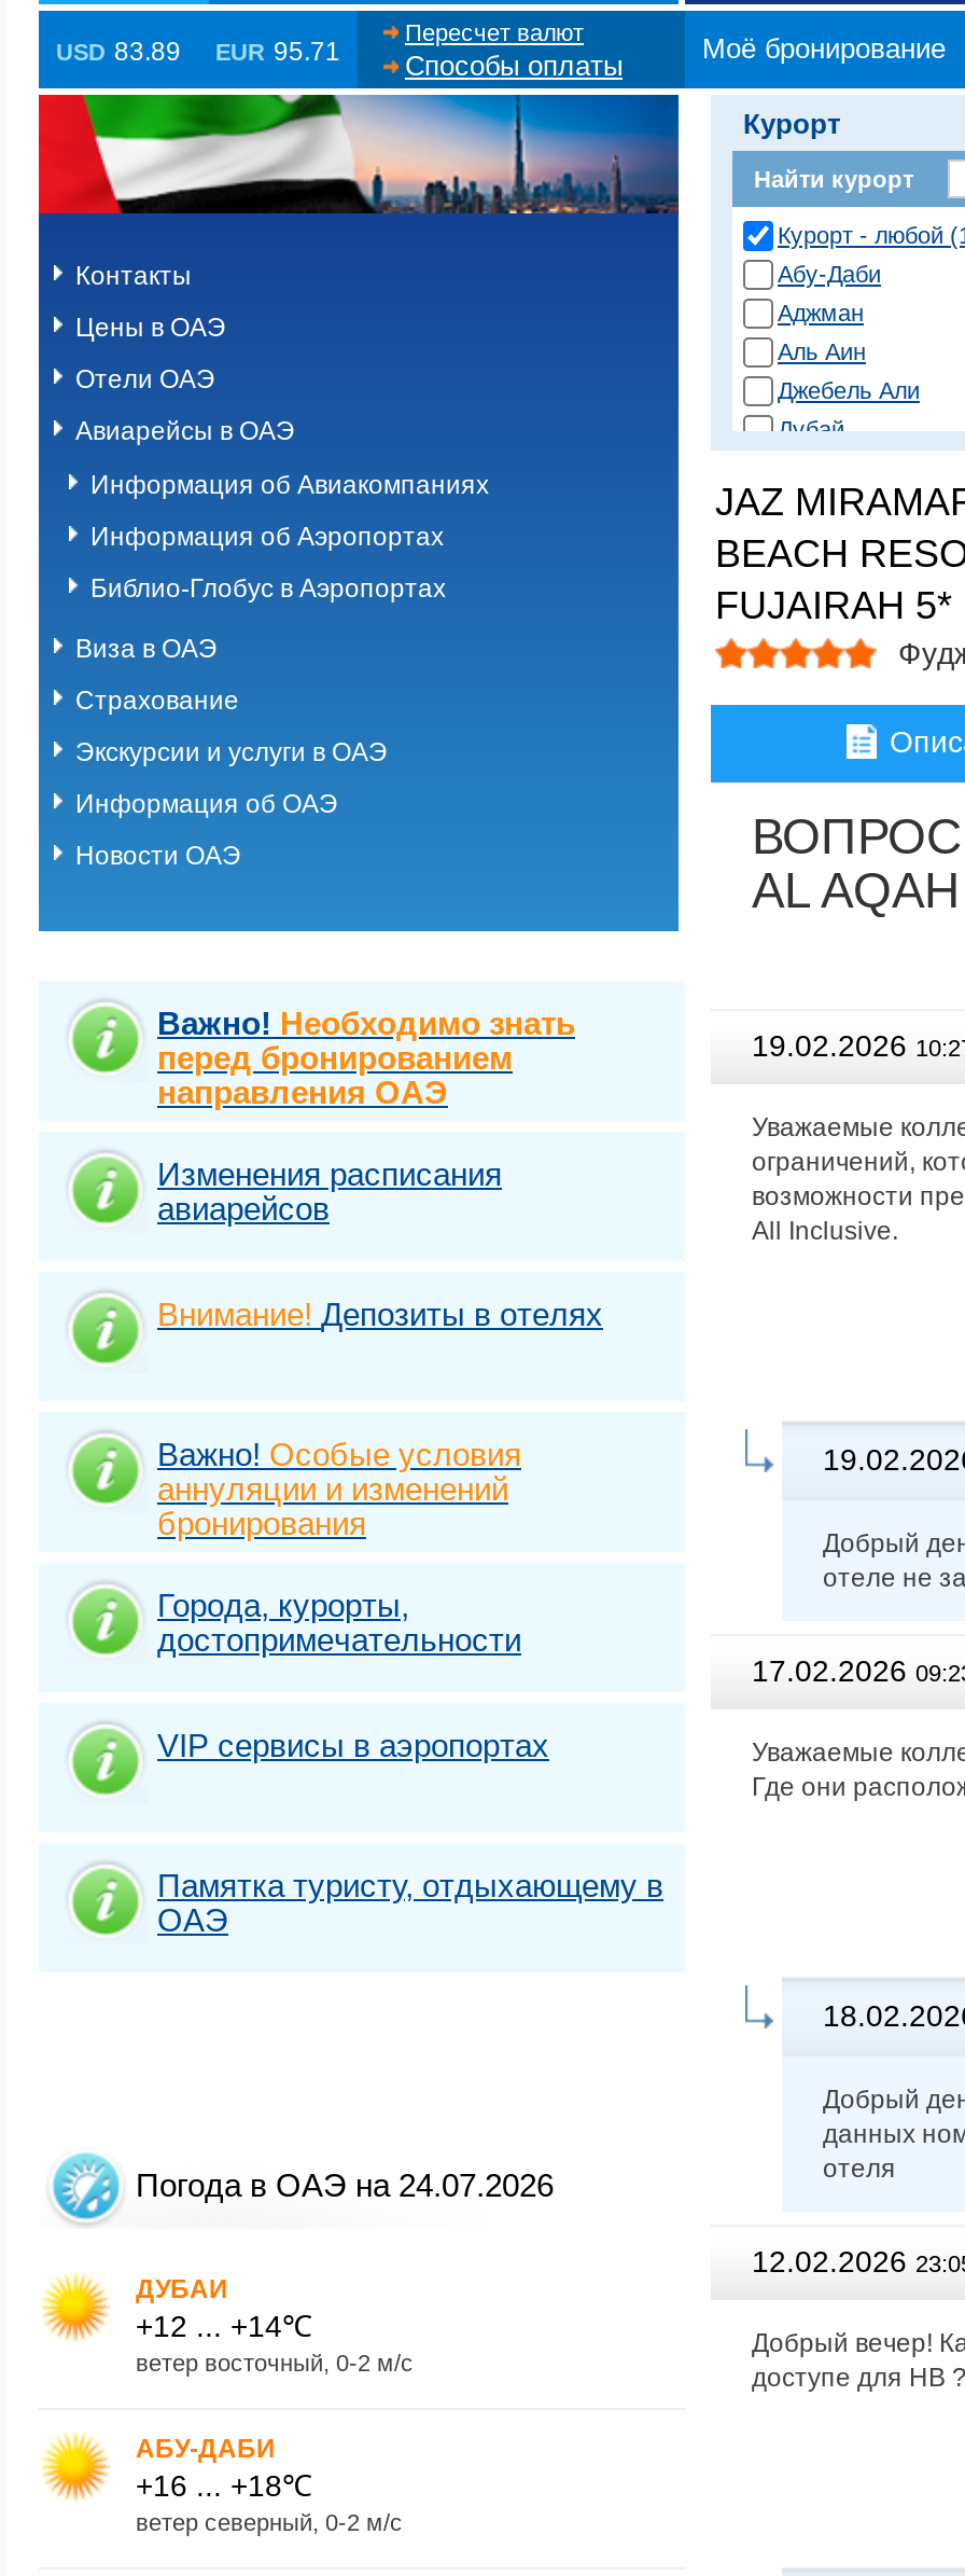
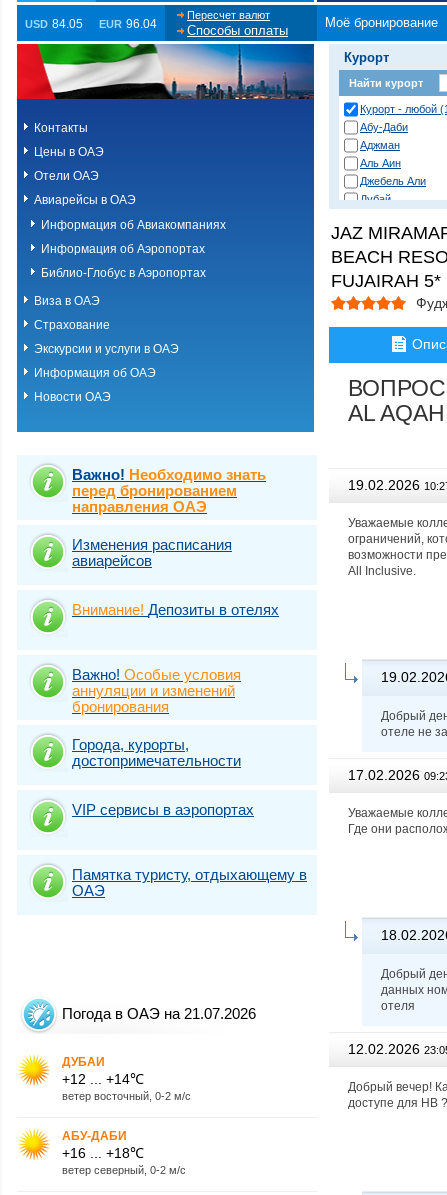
[56,37,181,67] USD 83.89 -> [25,17,83,31] USD 84.05
[215,37,340,67] EUR 95.71 -> [99,17,157,31] EUR 96.04
[136,2166,554,2203] Погода в ОАЭ на 24.07.2026 -> [62,1005,256,1022] Погода в ОАЭ на 21.07.2026

